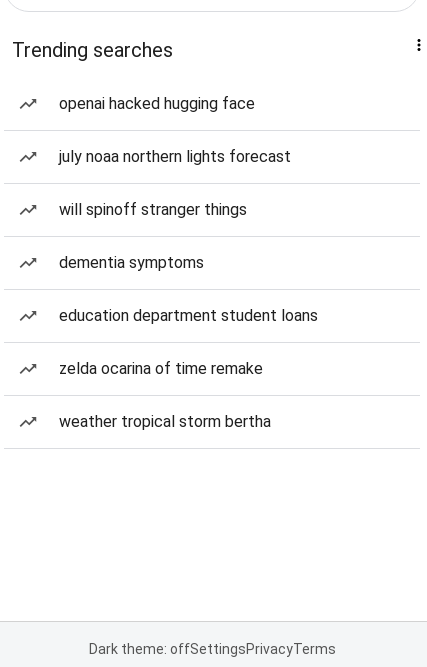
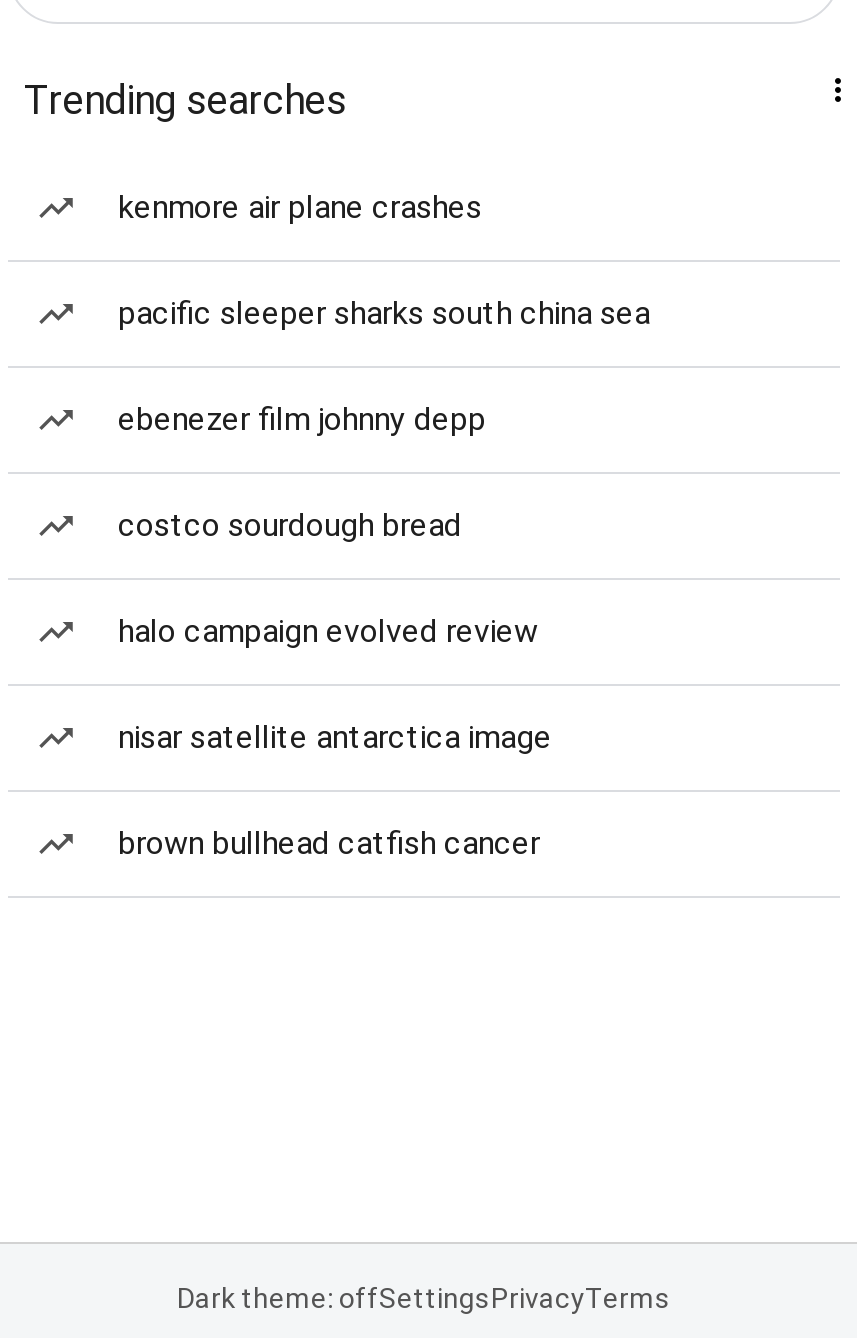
[59,94,255,113] openai hacked hugging face -> [118,188,482,226] kenmore air plane crashes
[59,147,291,166] july noaa northern lights forecast -> [118,294,650,332] pacific sleeper sharks south china sea
[59,200,247,219] will spinoff stranger things -> [118,400,486,438] ebenezer film johnny depp
[59,253,204,272] dementia symptoms -> [118,506,462,544] costco sourdough bread
[59,306,318,325] education department student loans -> [118,612,538,650] halo campaign evolved review
[59,359,263,378] zelda ocarina of time remake -> [118,718,552,756] nisar satellite antarctica image
[59,412,271,431] weather tropical storm bertha -> [118,824,540,862] brown bullhead catfish cancer

